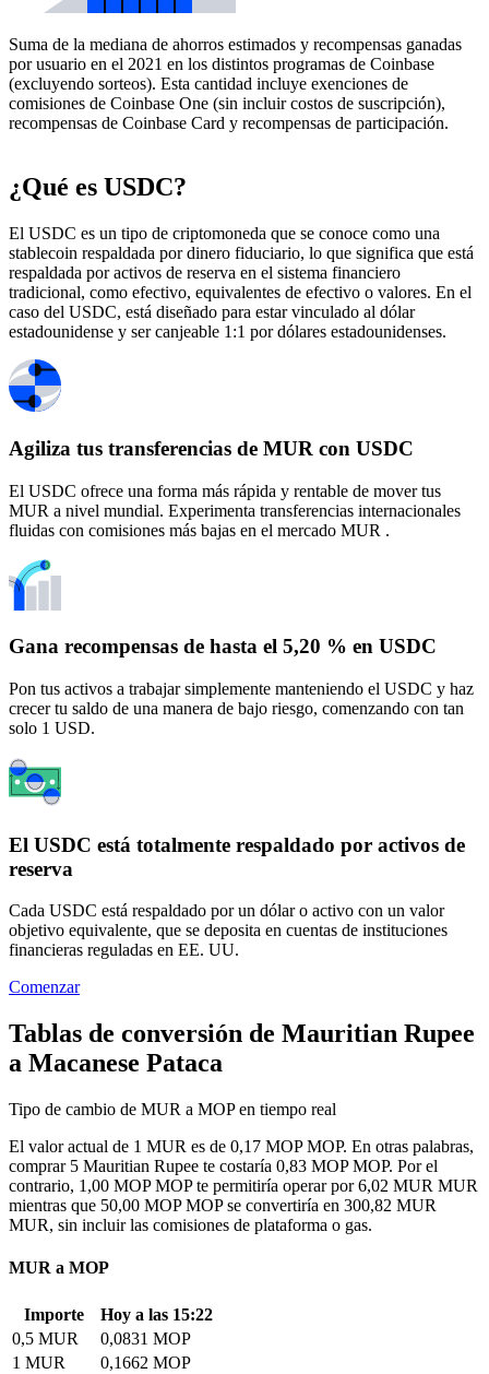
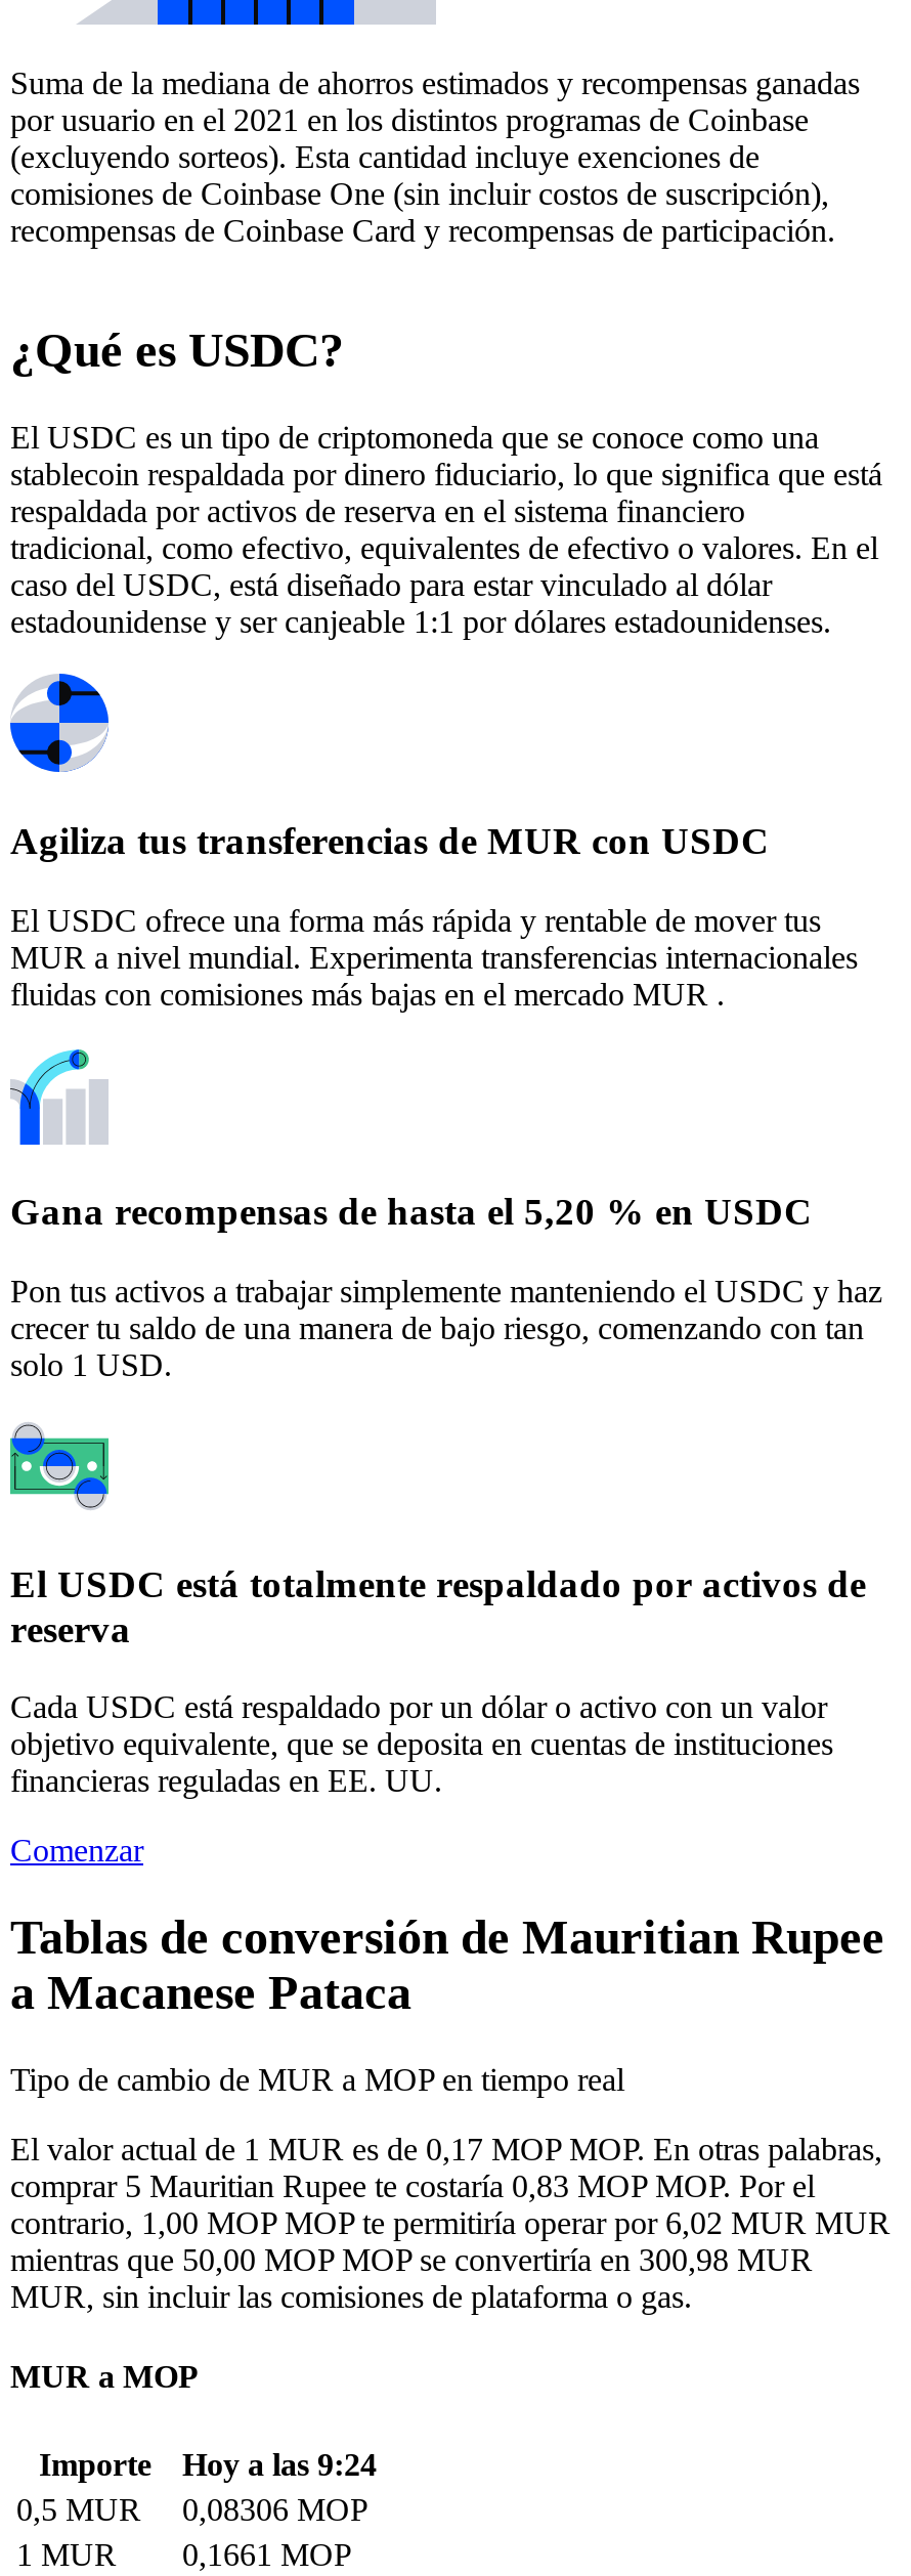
[9,1196,437,1215] mientras que 50,00 MOP MOP se convertiría en 300,82 MUR -> [10,2243,813,2277] mientras que 50,00 MOP MOP se convertiría en 300,98 MUR
[24,1305,213,1323] Importe Hoy a las 15:22 -> [39,2446,377,2481] Importe Hoy a las 9:24
[12,1329,191,1347] 0,5 MUR 0,0831 MOP -> [16,2491,368,2526] 0,5 MUR 0,08306 MOP
[12,1353,191,1371] 1 MUR 0,1662 MOP -> [16,2536,352,2571] 1 MUR 0,1661 MOP

